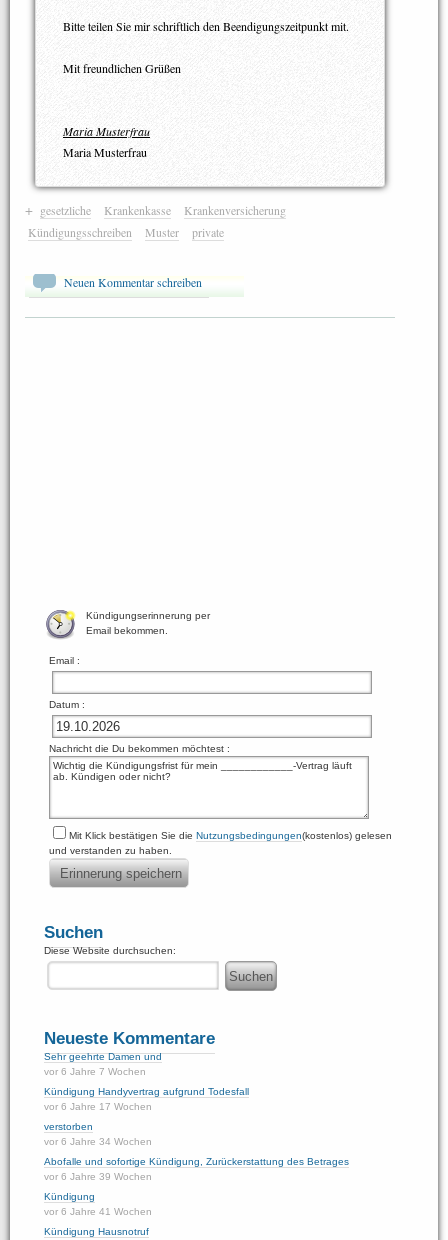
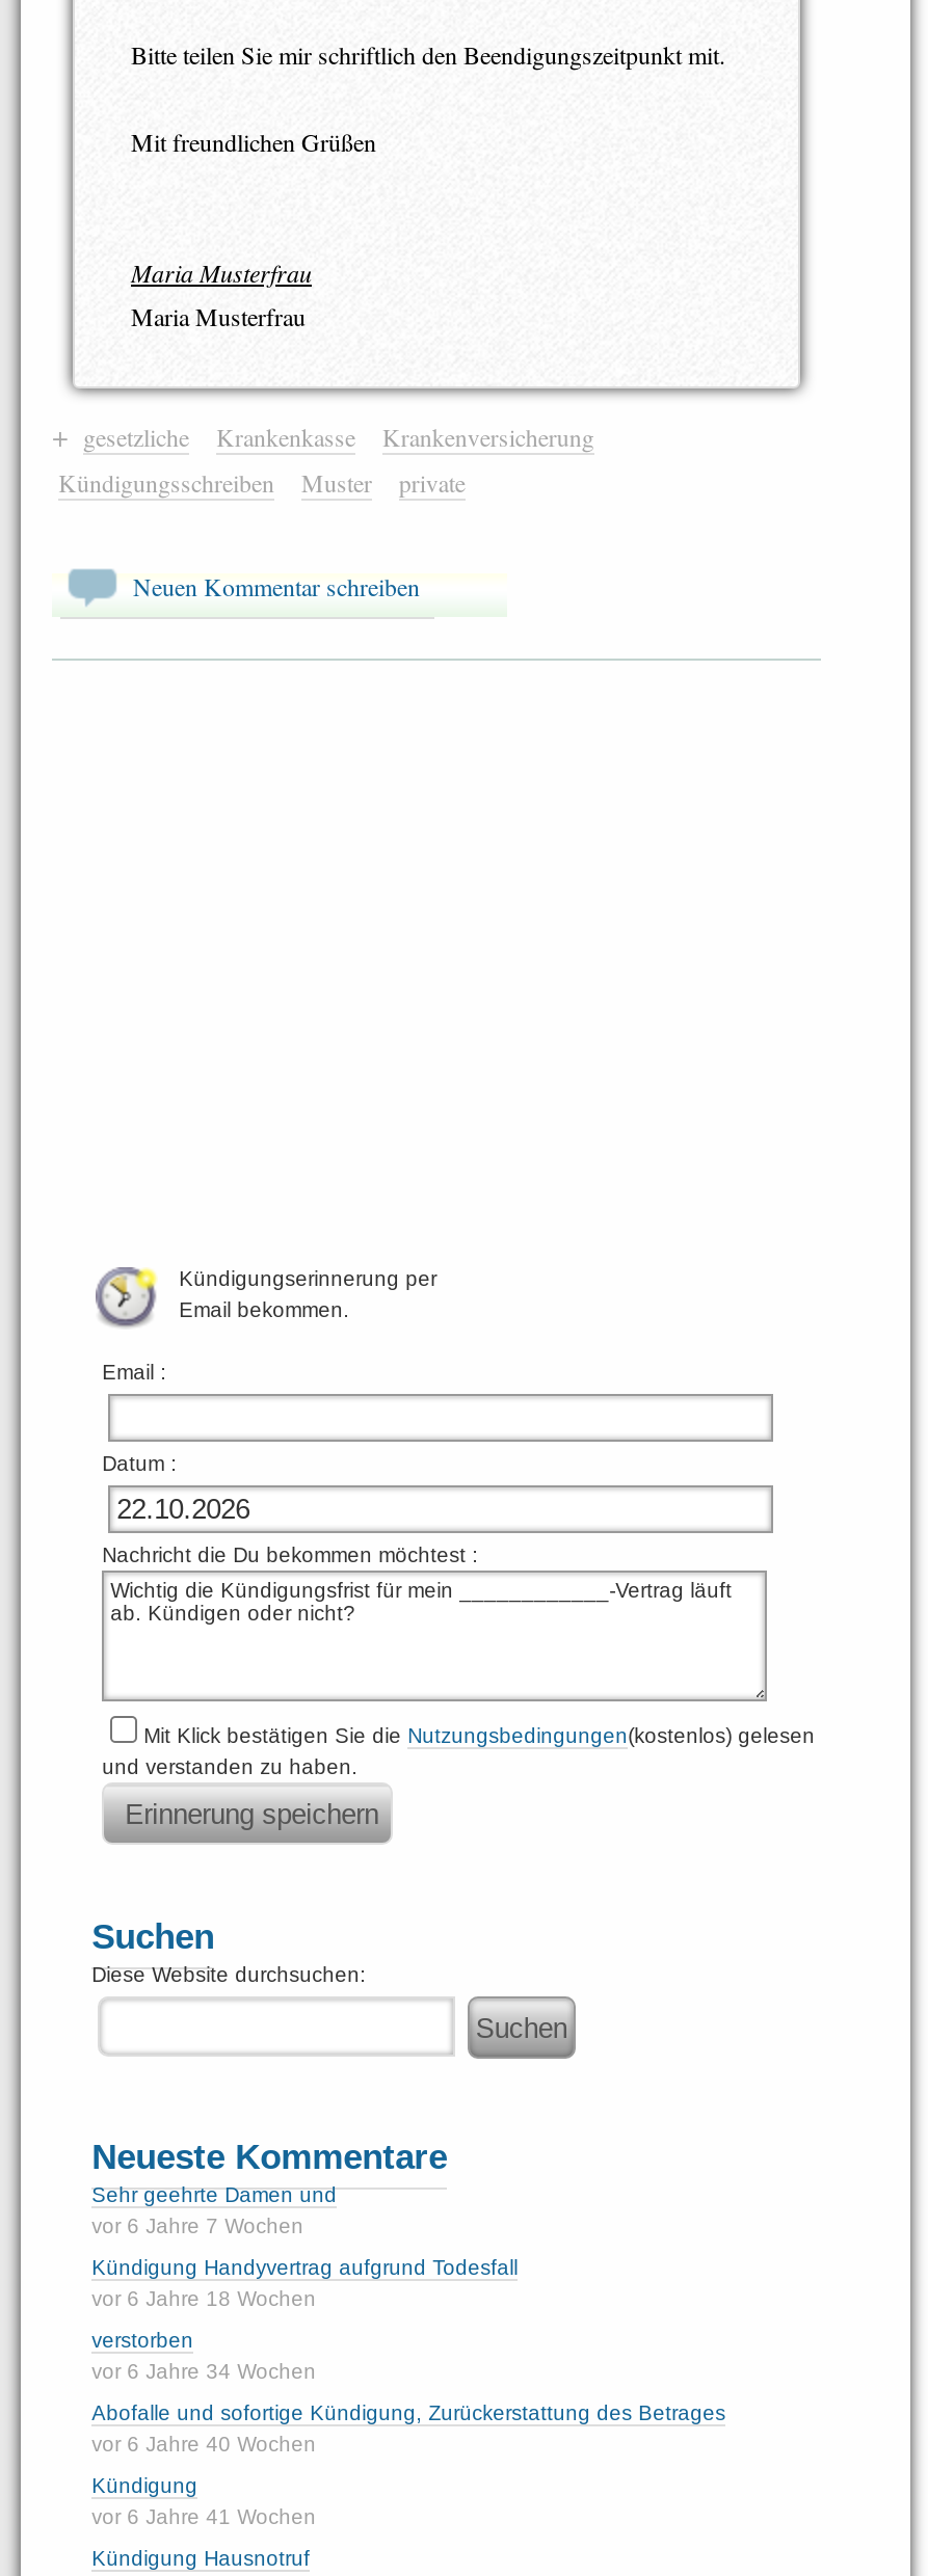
[44,1101,152,1112] vor 6 Jahre 17 Wochen -> [92,2287,316,2310] vor 6 Jahre 18 Wochen
[44,1171,152,1182] vor 6 Jahre 39 Wochen -> [92,2433,316,2456] vor 6 Jahre 40 Wochen

